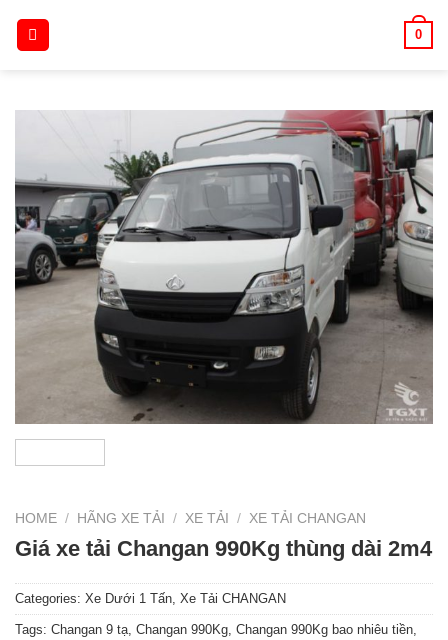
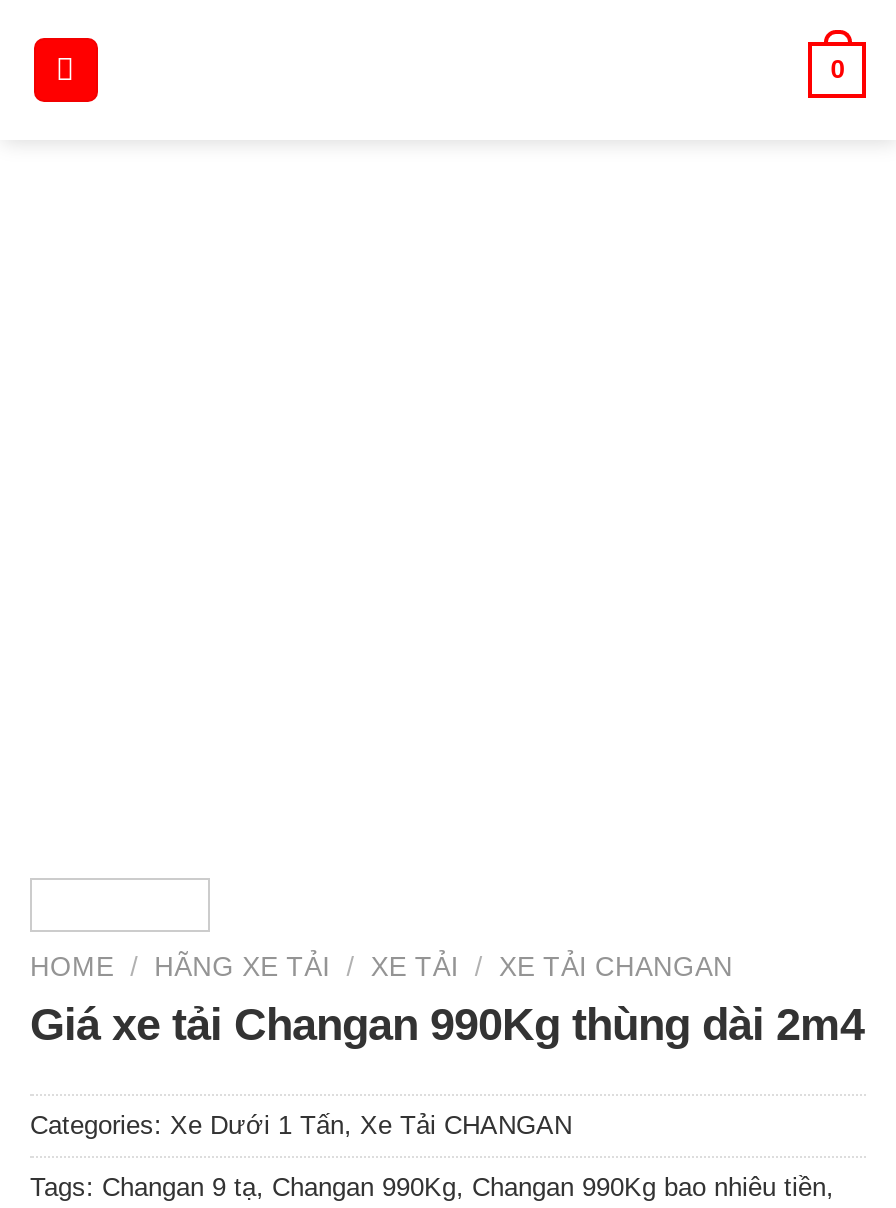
[14,109,434,425] [image] -> none

